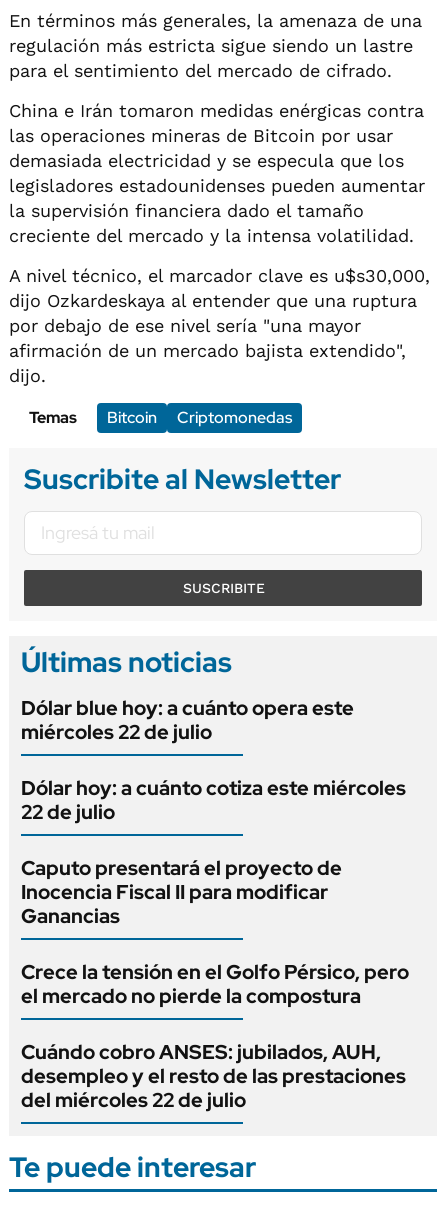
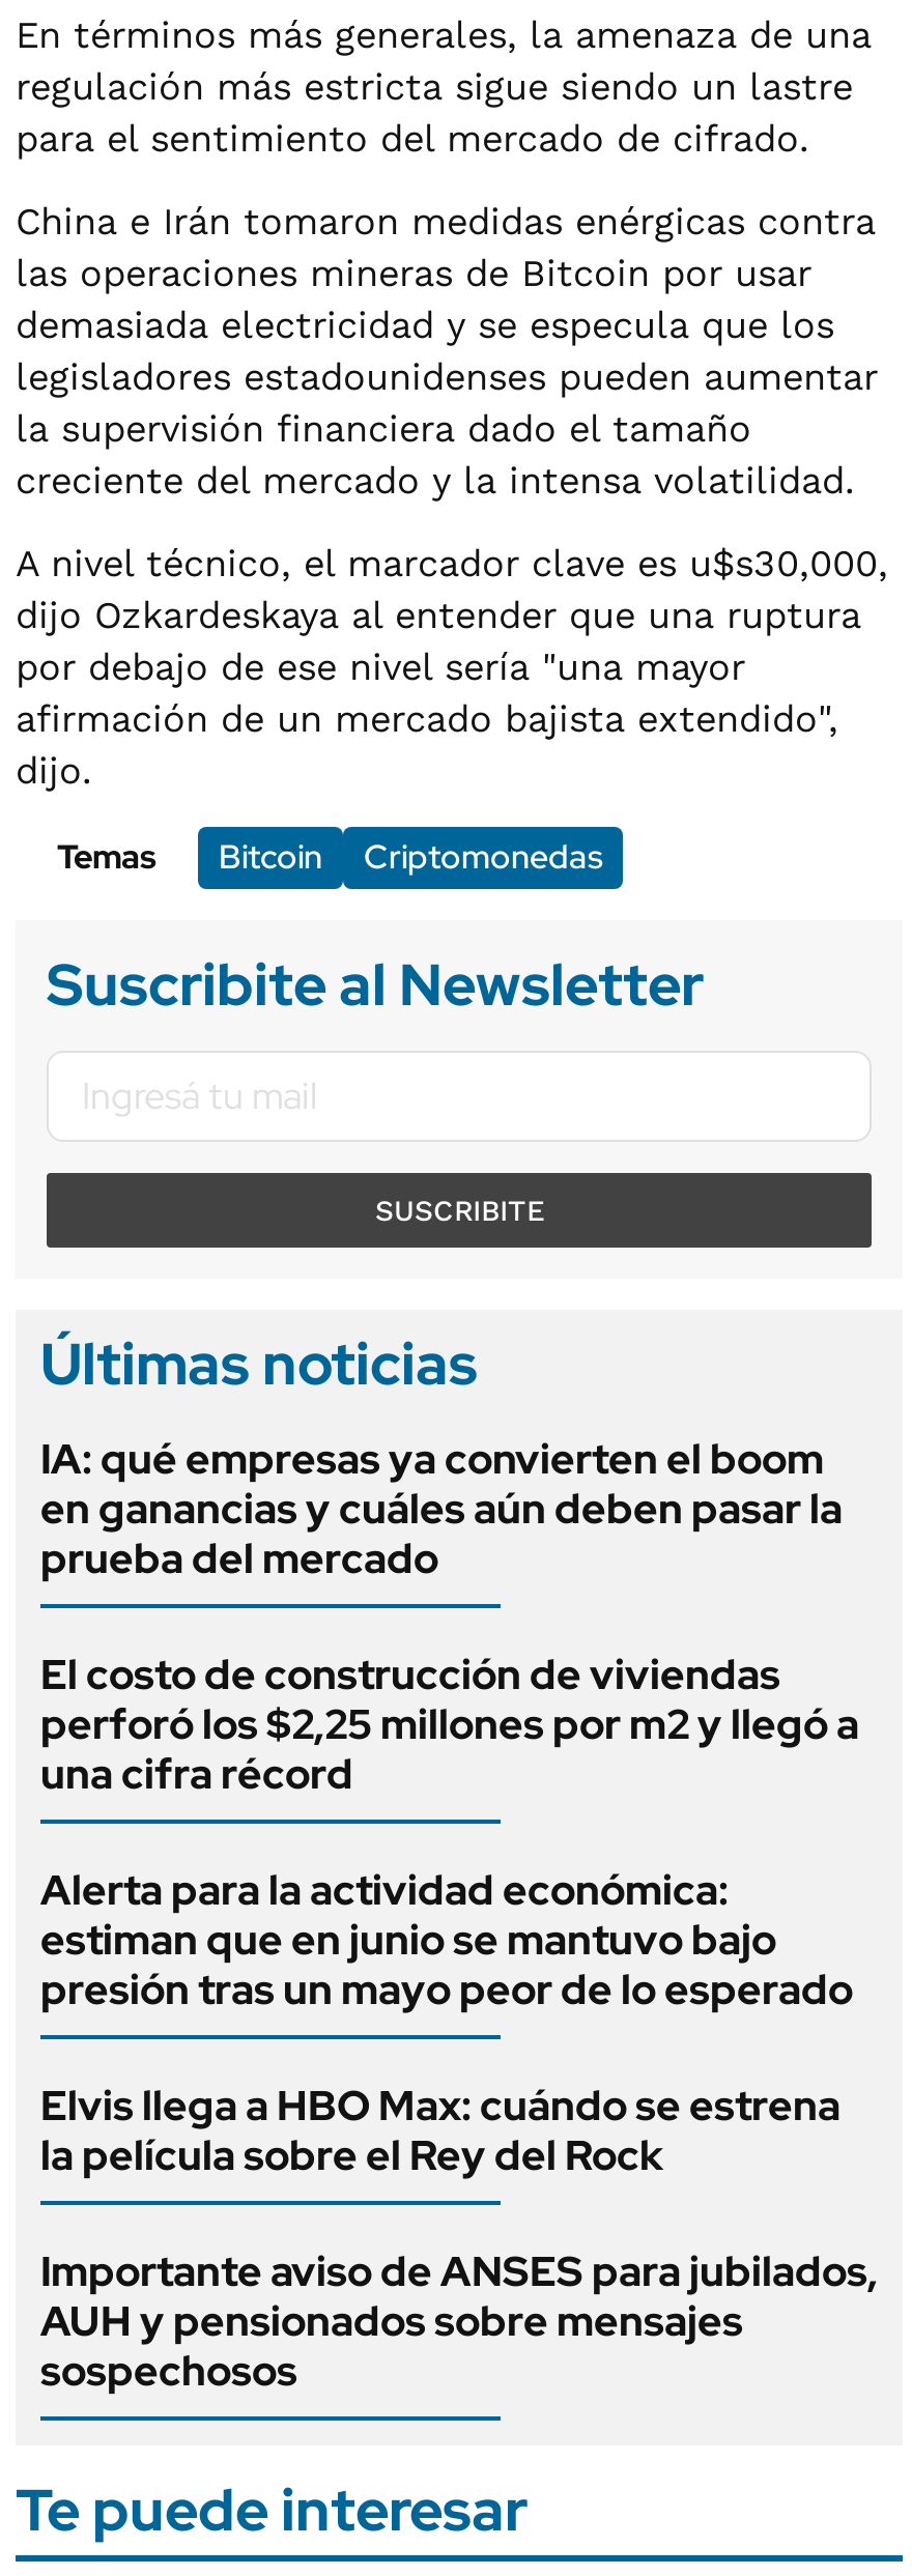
[21,695,354,745] Dólar blue hoy: a cuánto opera este | miércoles 22 de julio -> [40,1431,843,1585] IA: qué empresas ya convierten el boom | en ganancias y cuáles aún deben pasar la | prueba del mercado
[21,775,406,825] Dólar hoy: a cuánto cotiza este miércoles | 22 de julio -> [40,1647,859,1800] El costo de construcción de viviendas | perforó los $2,25 millones por m2 y llegó a | una cifra récord
[21,855,342,929] Caputo presentará el proyecto de | Inocencia Fiscal II para modificar | Ganancias -> [40,1862,853,2016] Alerta para la actividad económica: | estiman que en junio se mantuvo bajo | presión tras un mayo peor de lo esperado
[21,959,409,1009] Crece la tensión en el Golfo Pérsico, pero | el mercado no pierde la compostura -> [40,2078,840,2181] Elvis llega a HBO Max: cuándo se estrena | la película sobre el Rey del Rock
[21,1039,406,1113] Cuándo cobro ANSES: jubilados, AUH, | desempleo y el resto de las prestaciones | del miércoles 22 de julio -> [40,2244,878,2397] Importante aviso de ANSES para jubilados, | AUH y pensionados sobre mensajes | sospechosos

